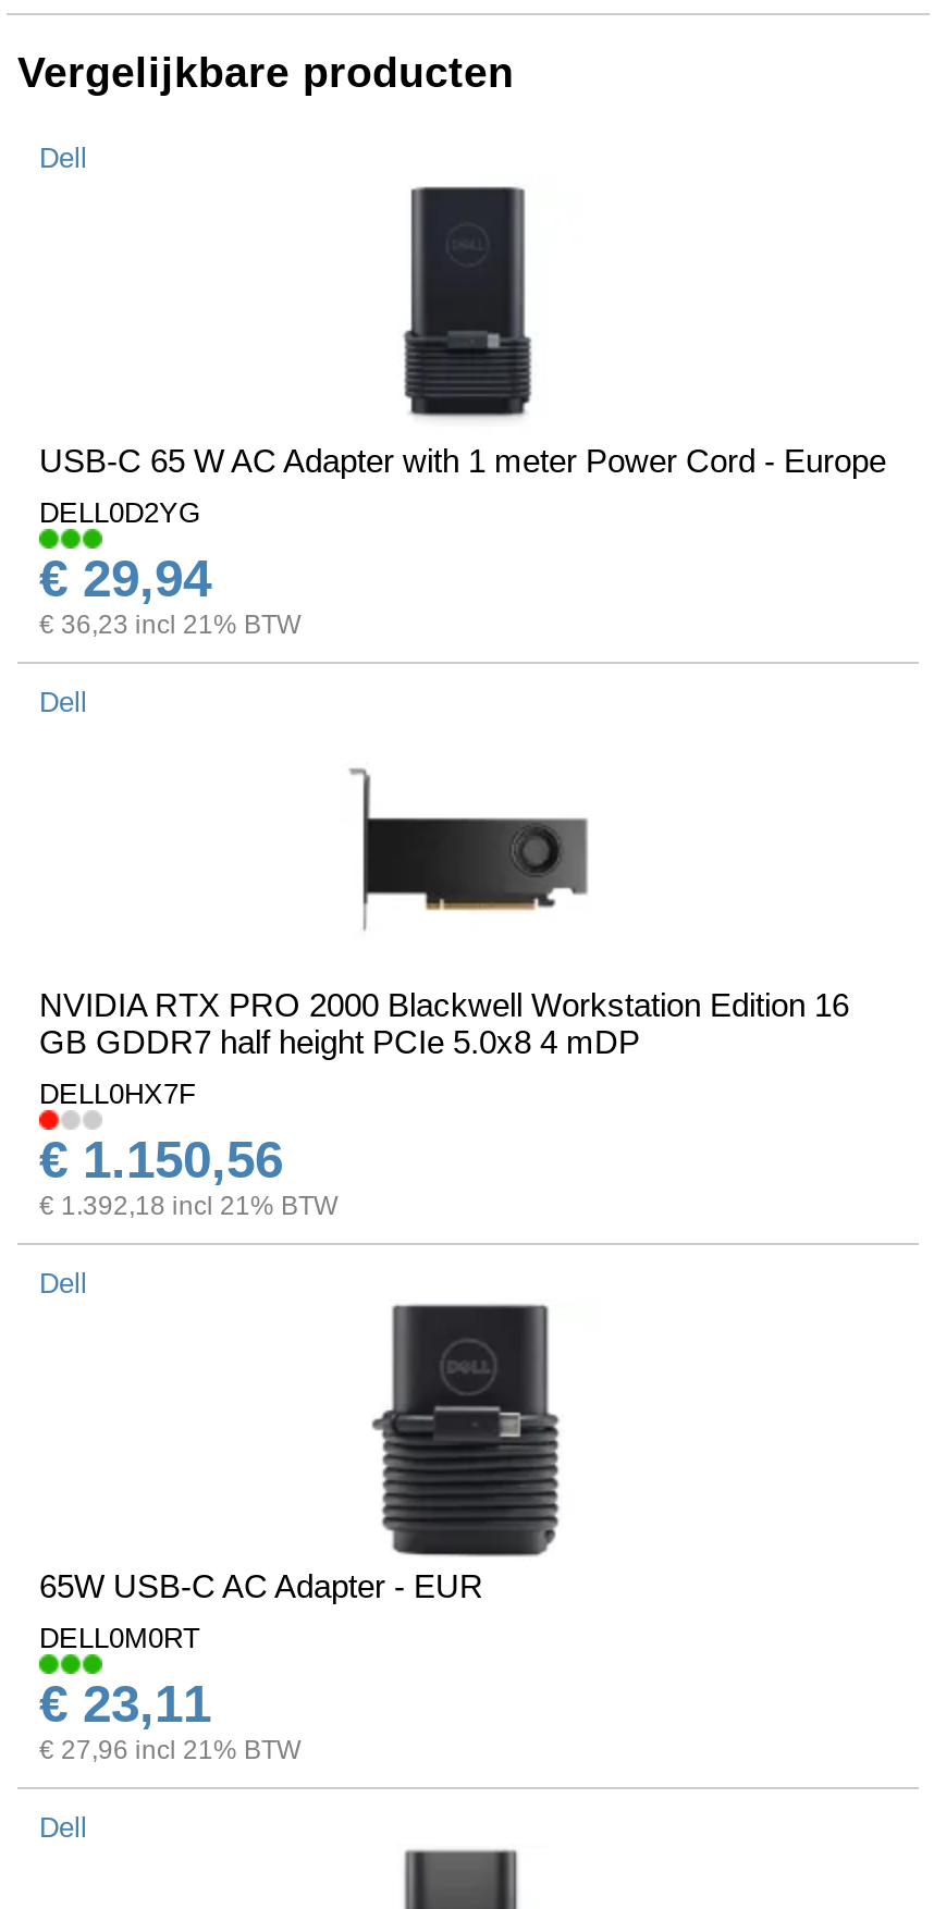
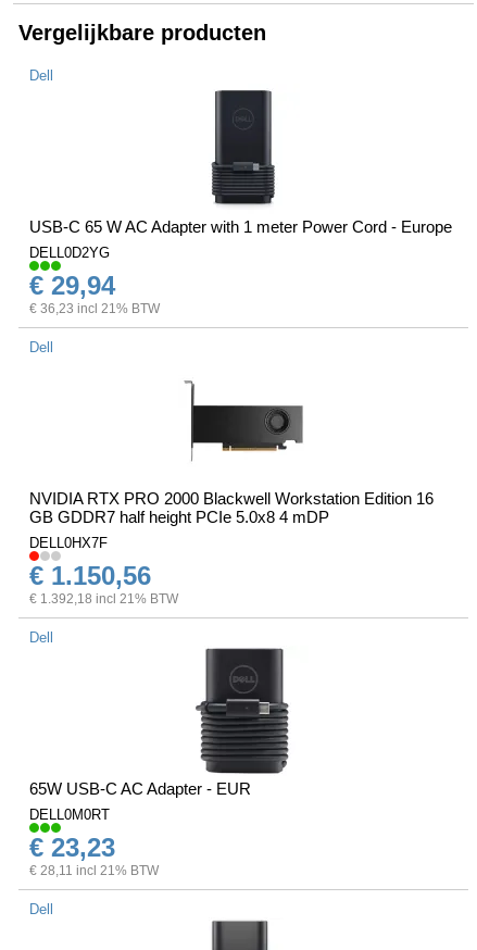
[39,1674,211,1733] € 23,11 -> [29,833,115,862] € 23,23
[39,1735,300,1765] € 27,96 incl 21% BTW -> [29,863,159,878] € 28,11 incl 21% BTW

